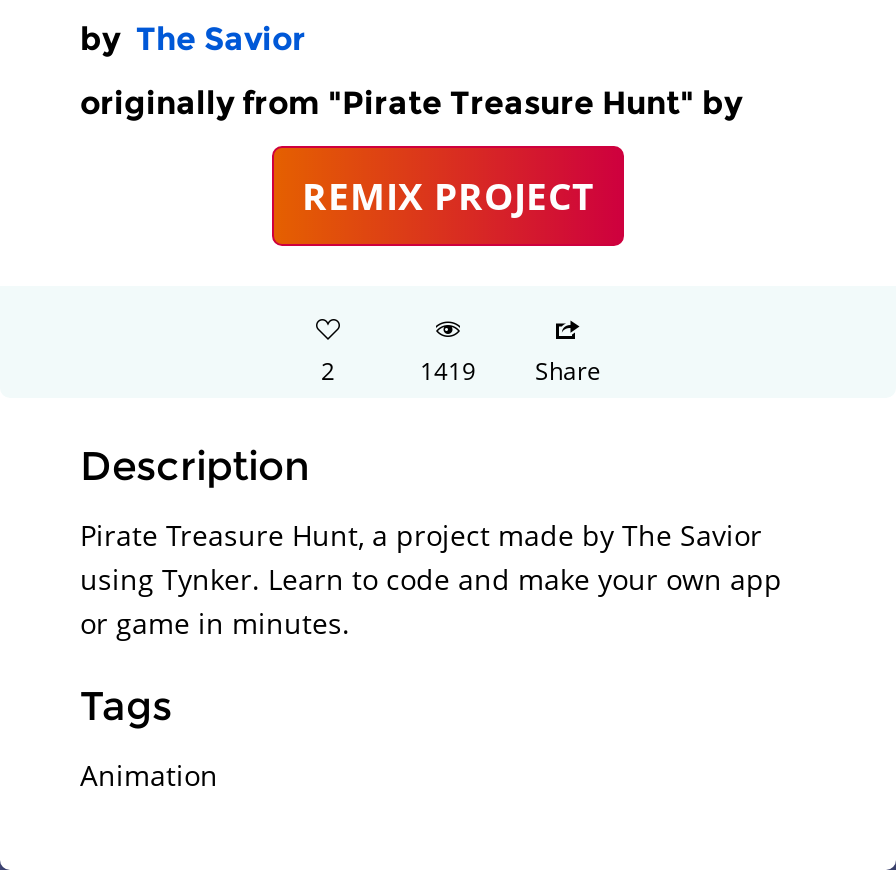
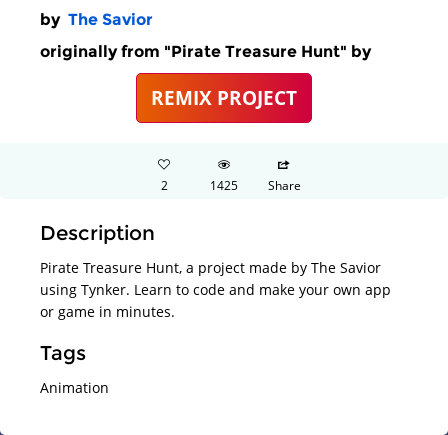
[420,354,601,388] 1419 Share -> [210,177,300,194] 1425 Share

